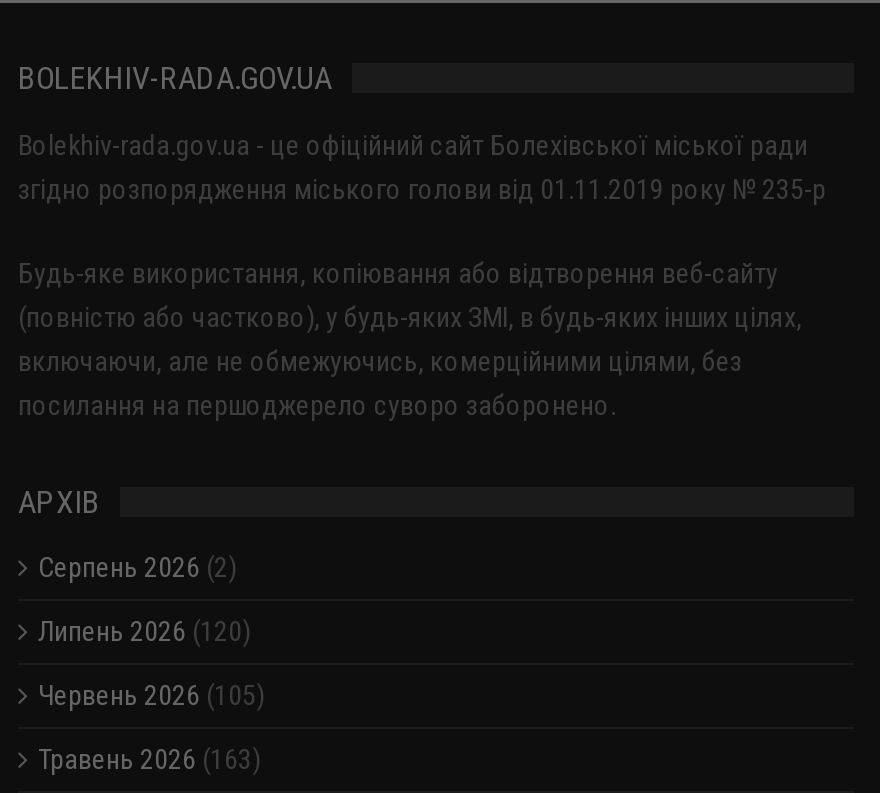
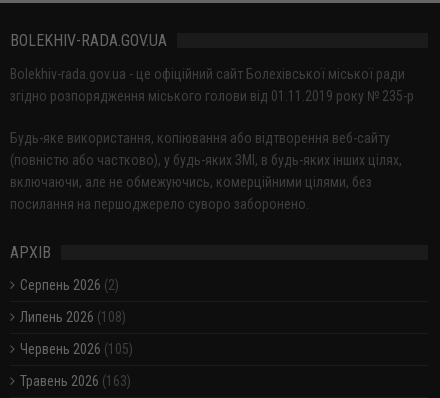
[38,616,250,648] Липень 2026 (120) -> [20,309,126,325] Липень 2026 (108)

